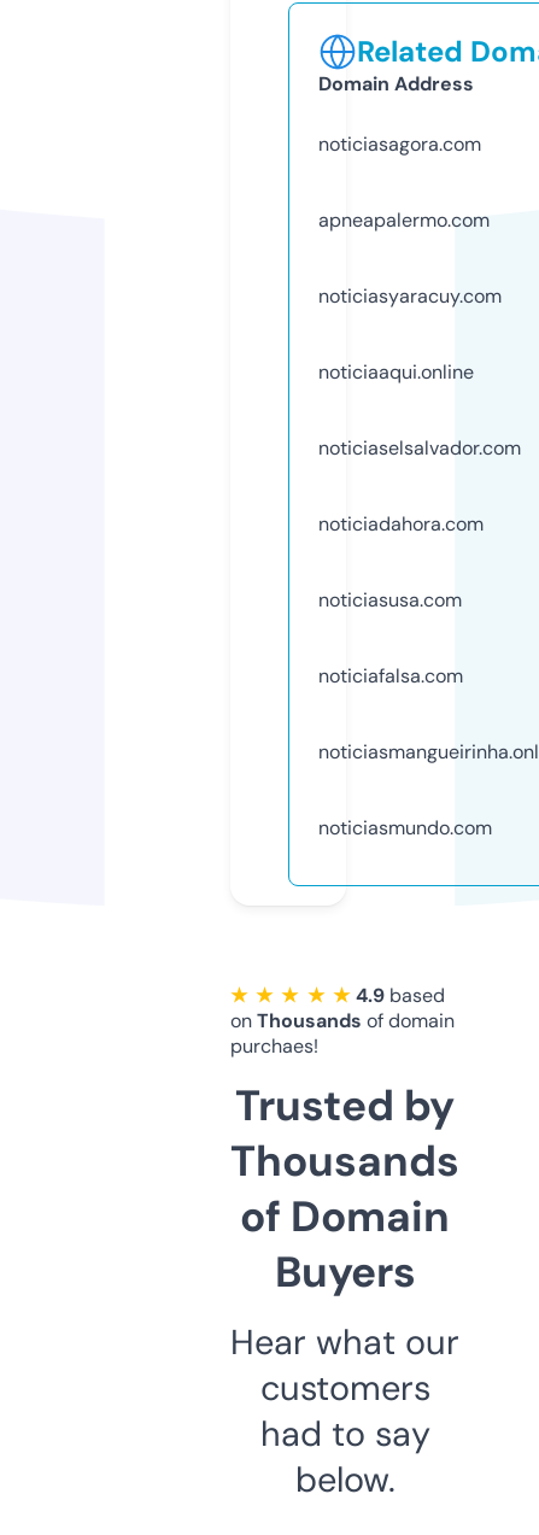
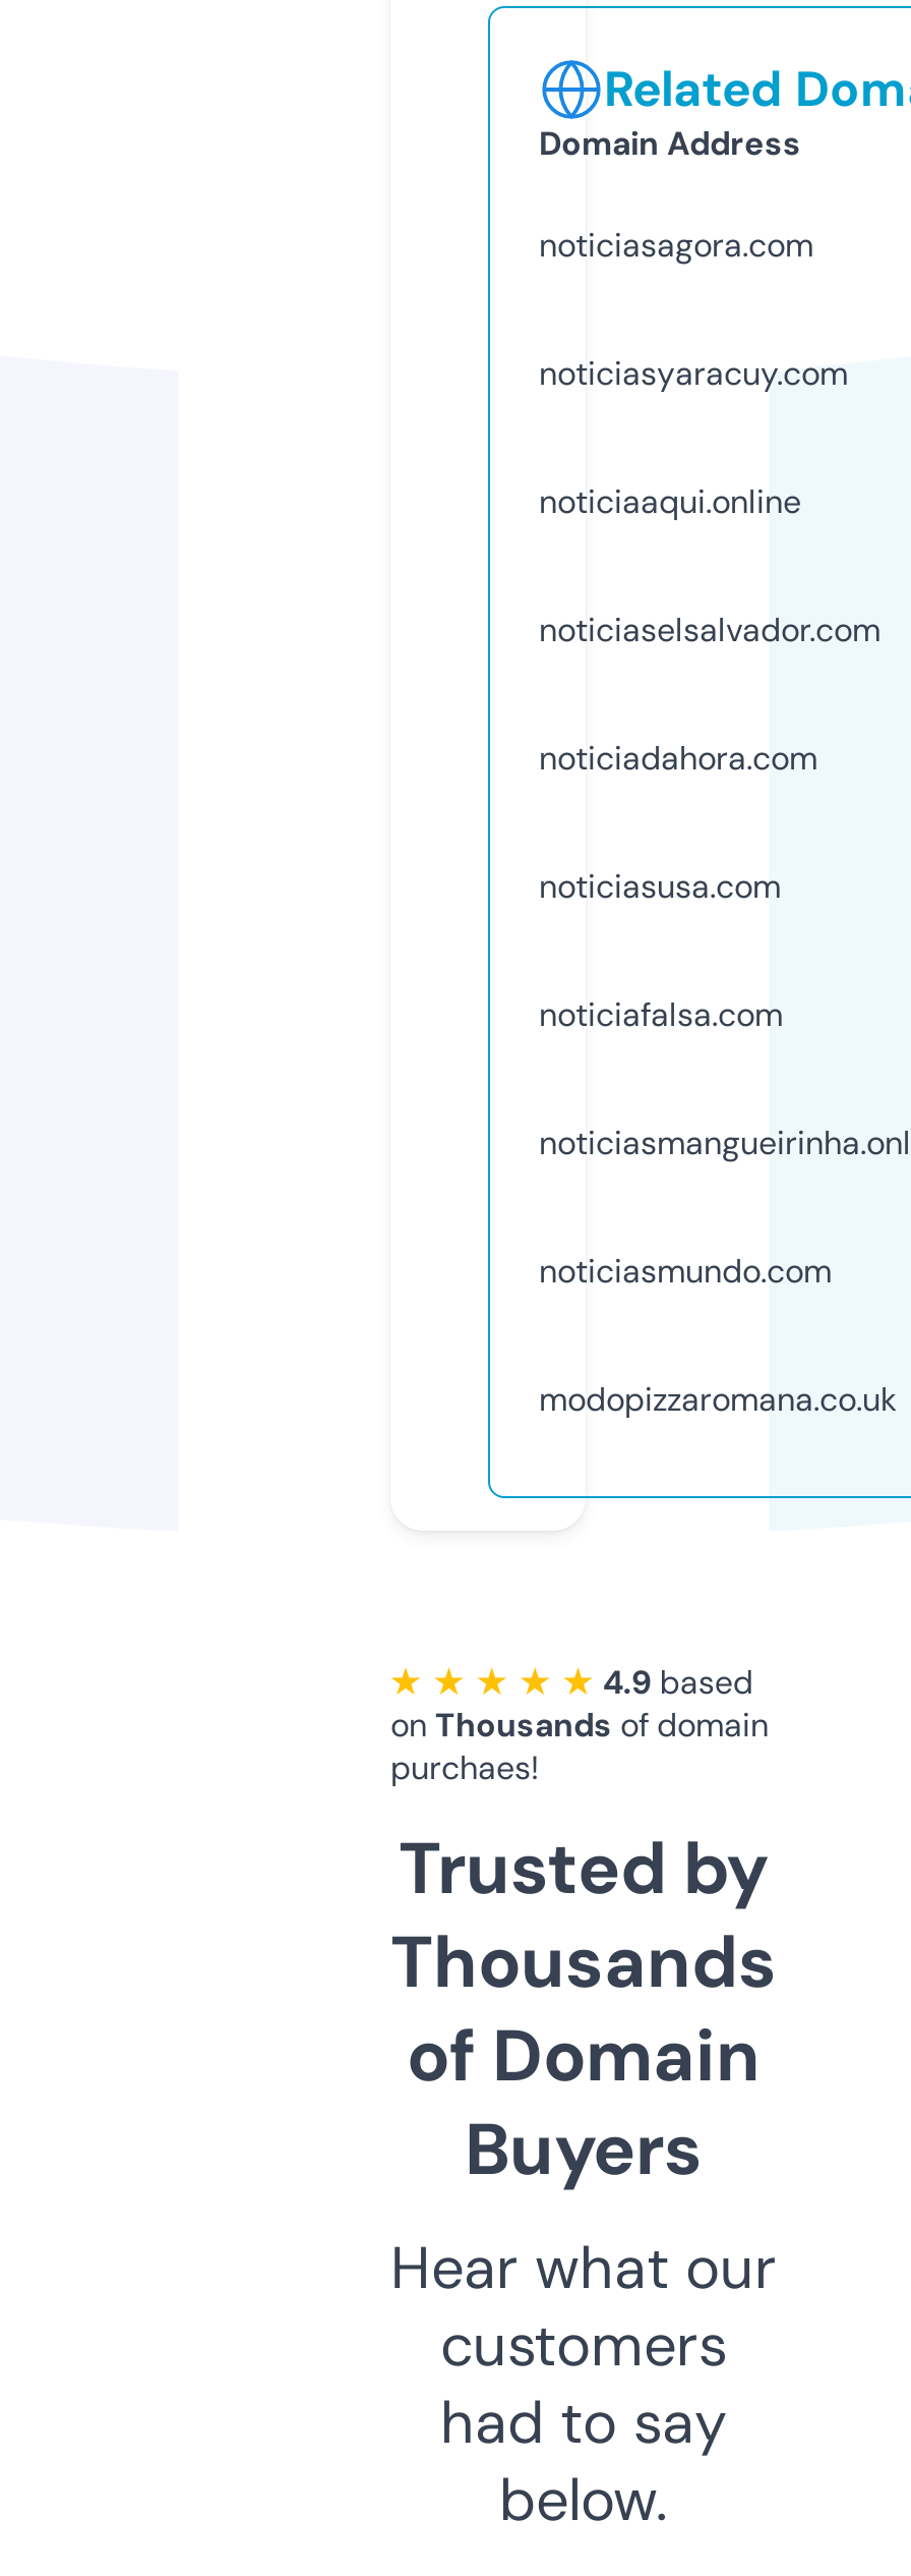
[318,207,490,232] apneapalermo.com -> none
moved [318,283,521,840] -> [539,352,880,1292]: noticiasyaracuy.com | noticiaaqui.online | noticiaselsalvador.com | noticiadahora.com | noticiasusa.com | noticiafalsa.com | noticiasmundo.com
none -> [539,1378,897,1420] modopizzaromana.co.uk

